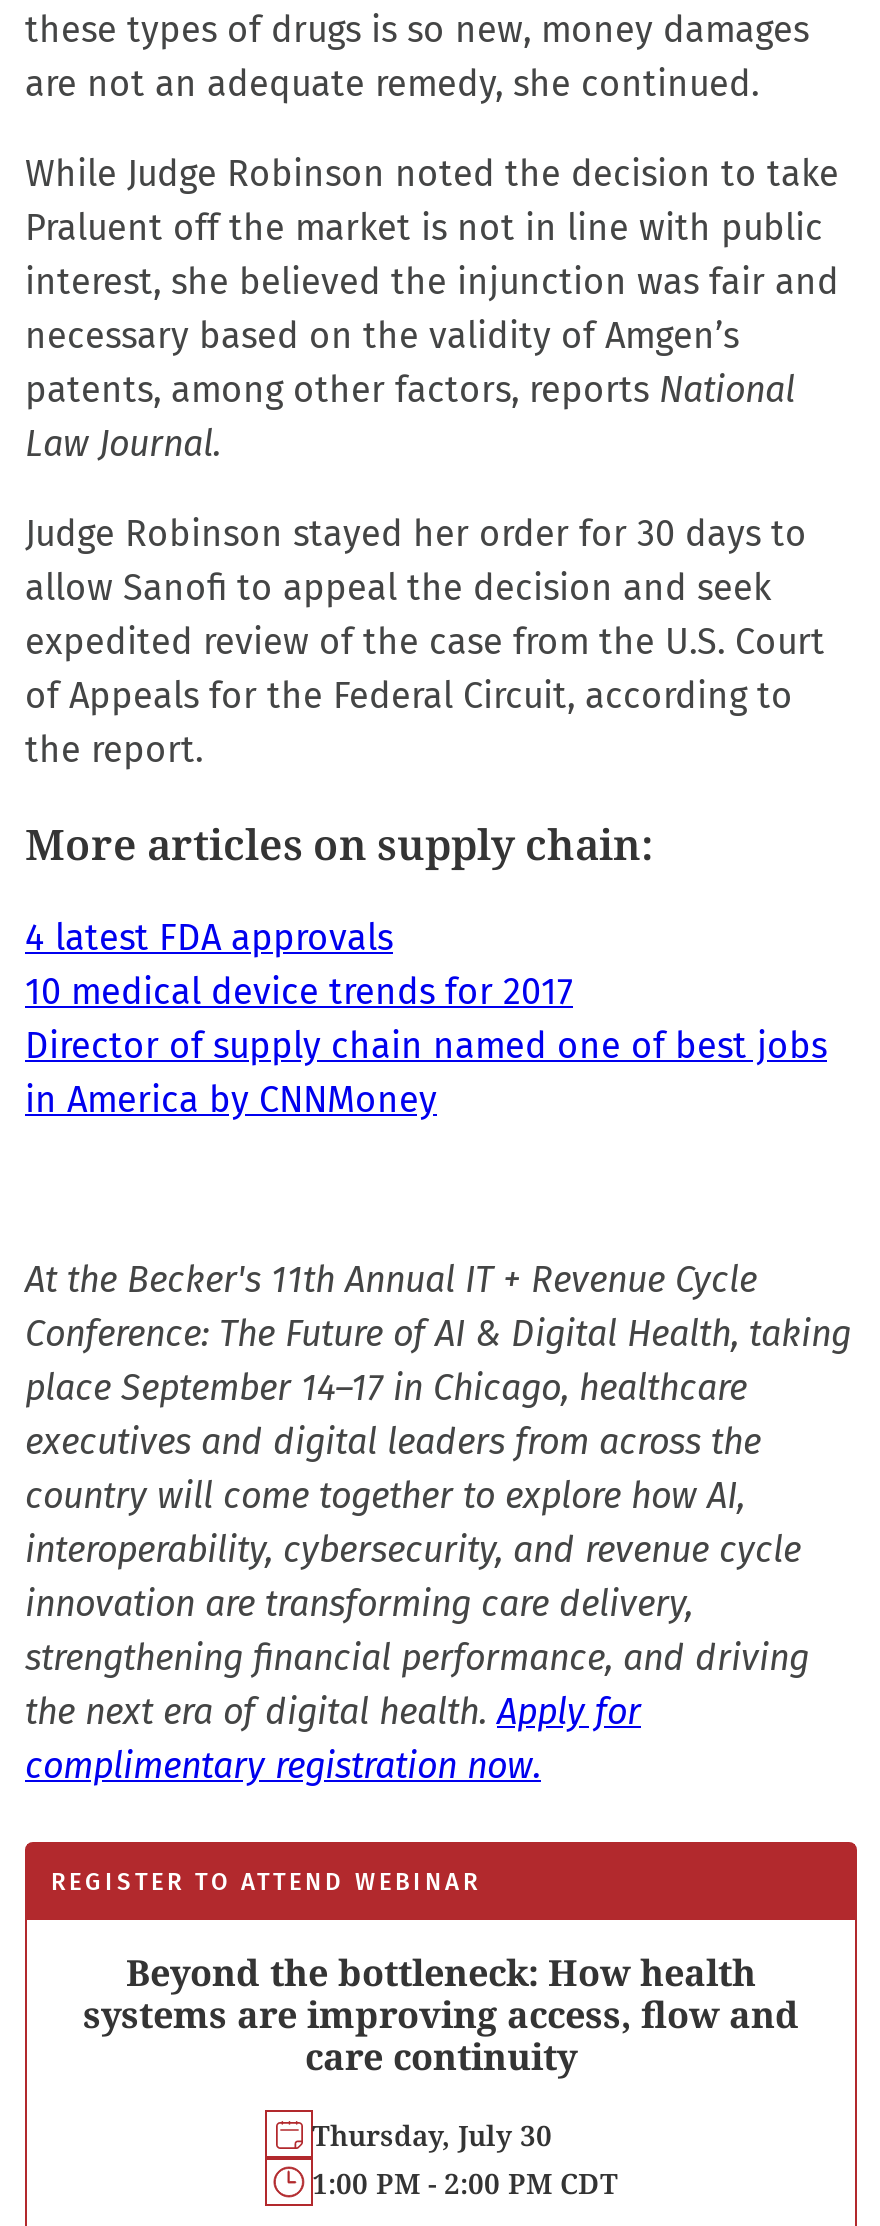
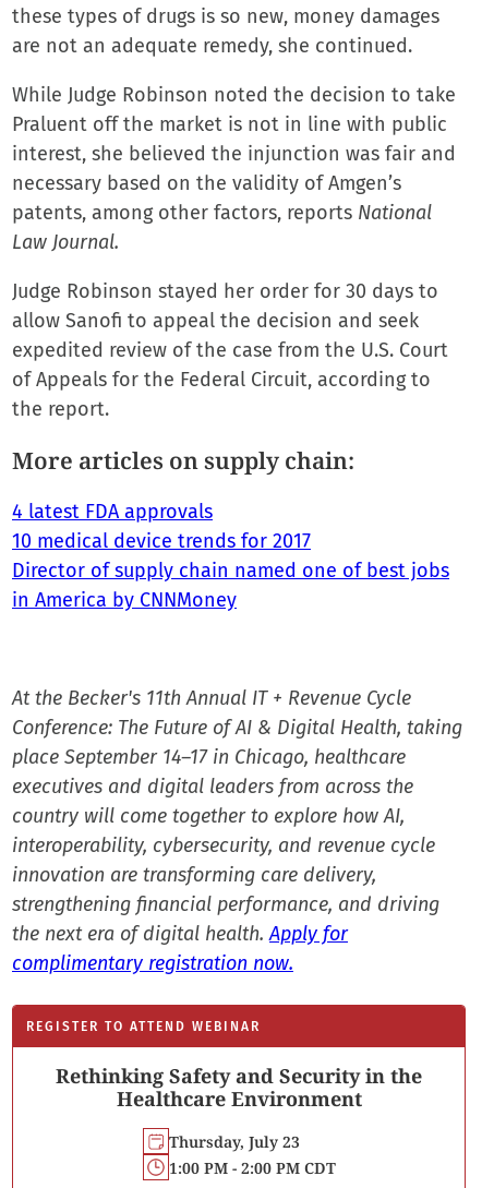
[83,1948,799,2080] Beyond the bottleneck: How health | systems are improving access, flow and | care continuity -> [56,1063,422,1112] Rethinking Safety and Security in the | Healthcare Environment
[312,2115,552,2153] Thursday, July 30 -> [168,1131,299,1151] Thursday, July 23

